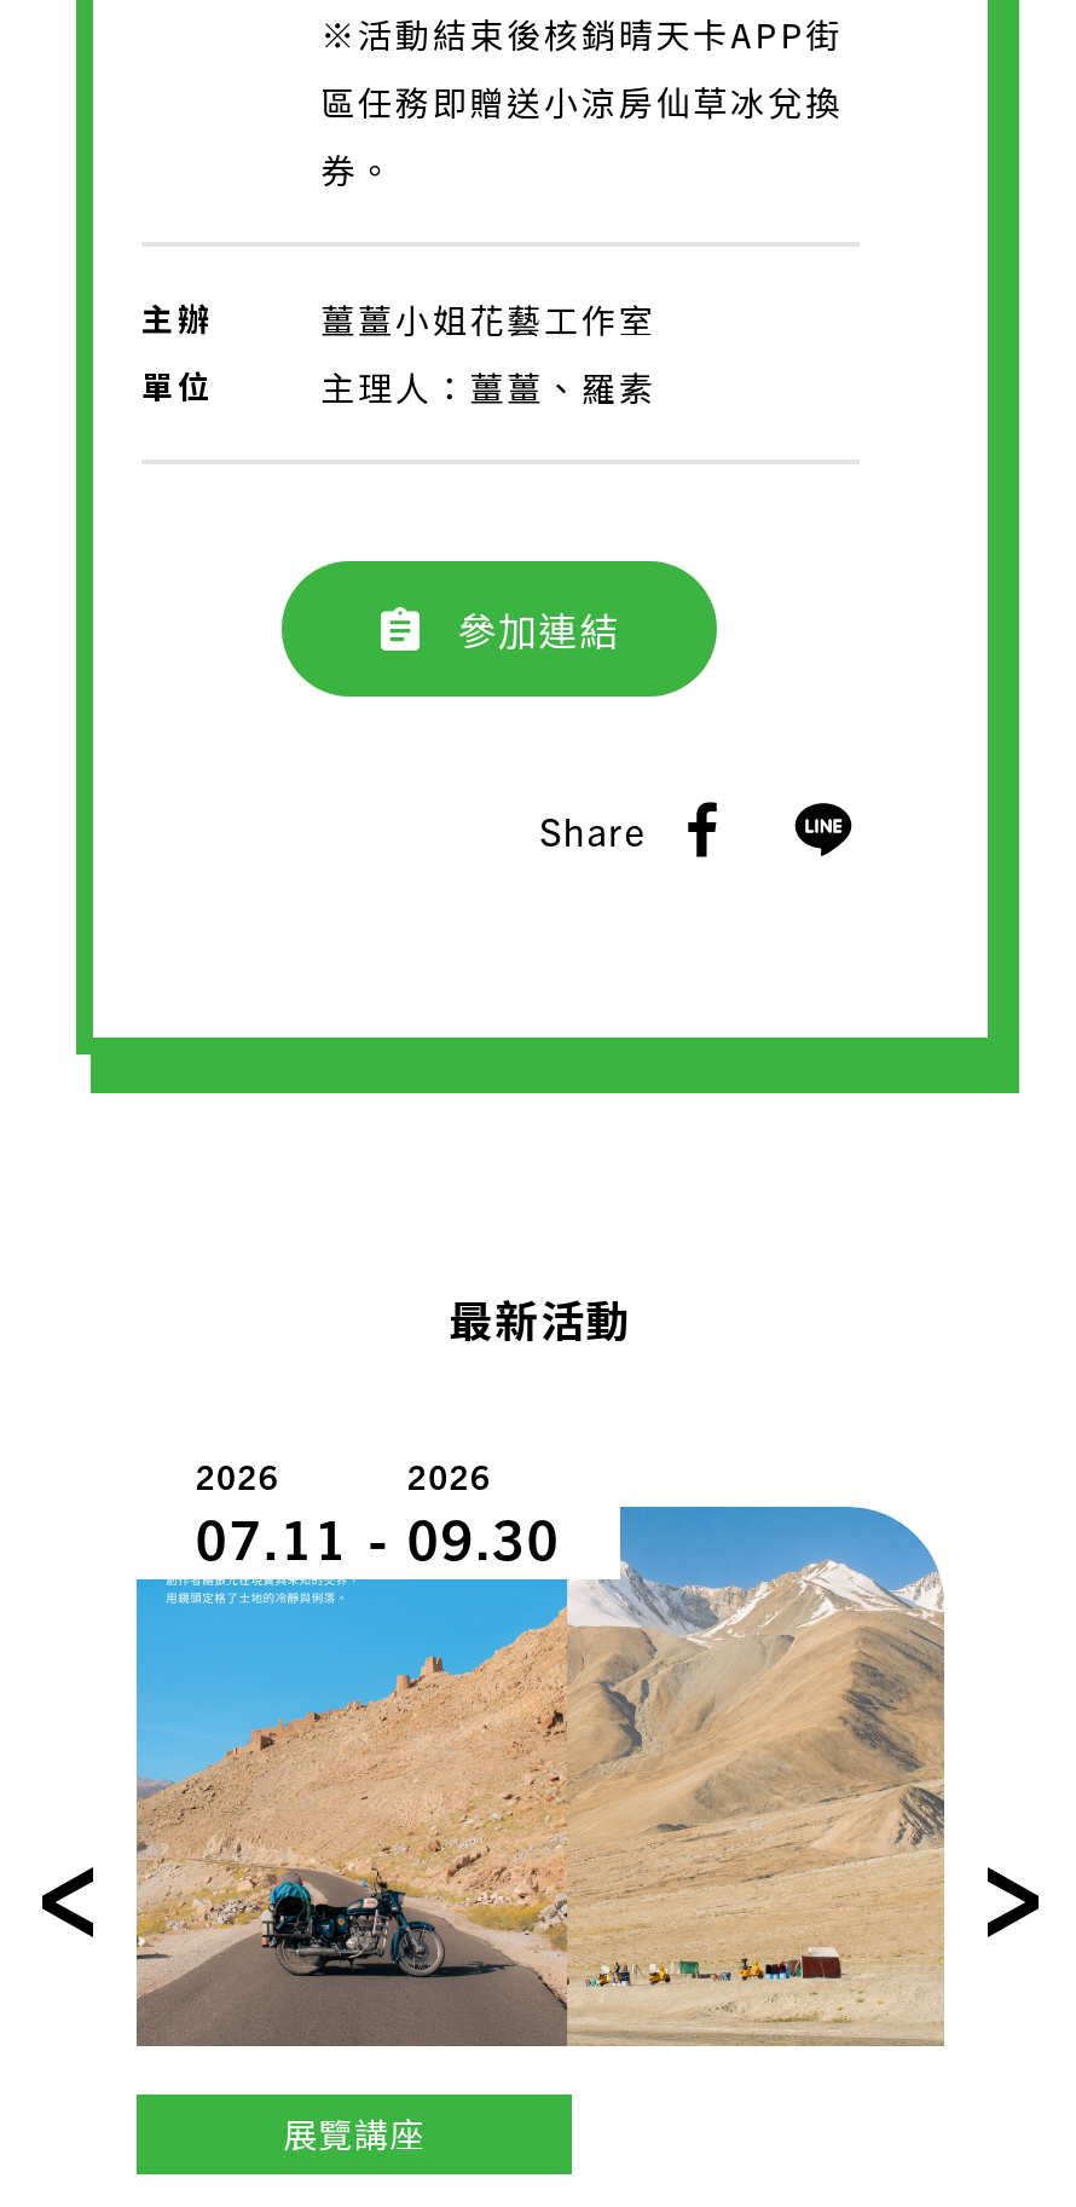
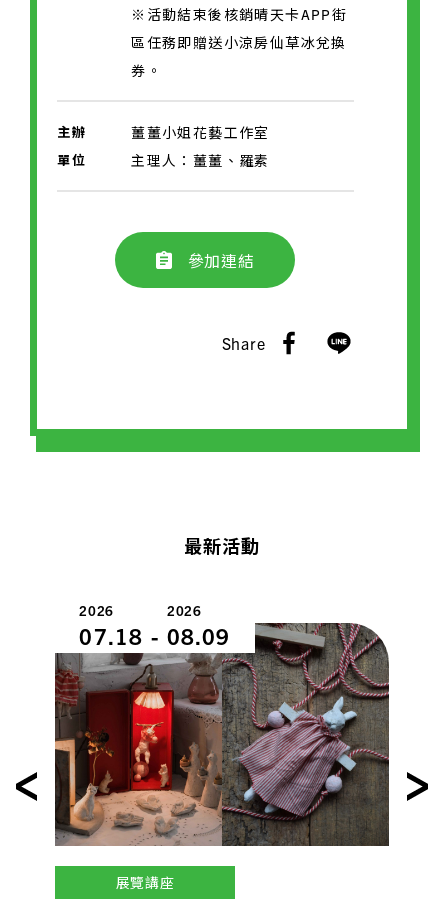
[134,1504,947,2049] [image] | 07.11 - -> [54,622,390,847] [image] | 07.18 -
[407,1504,561,1570] 09.30 -> [167,622,230,649] 08.09

